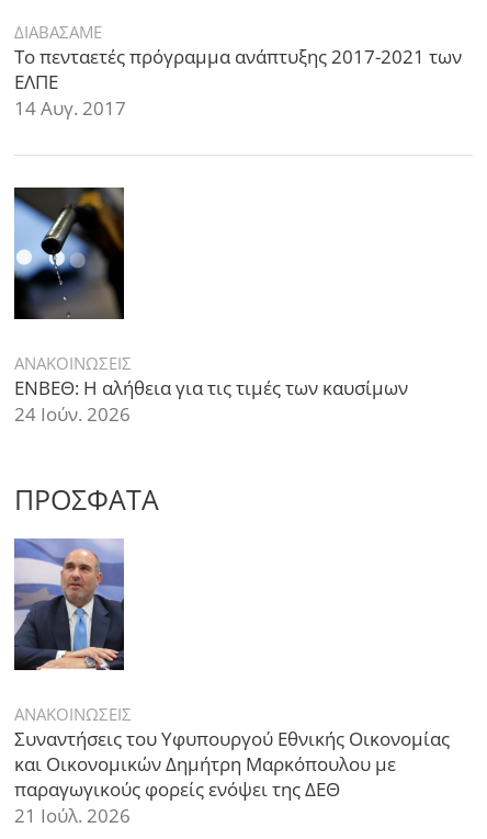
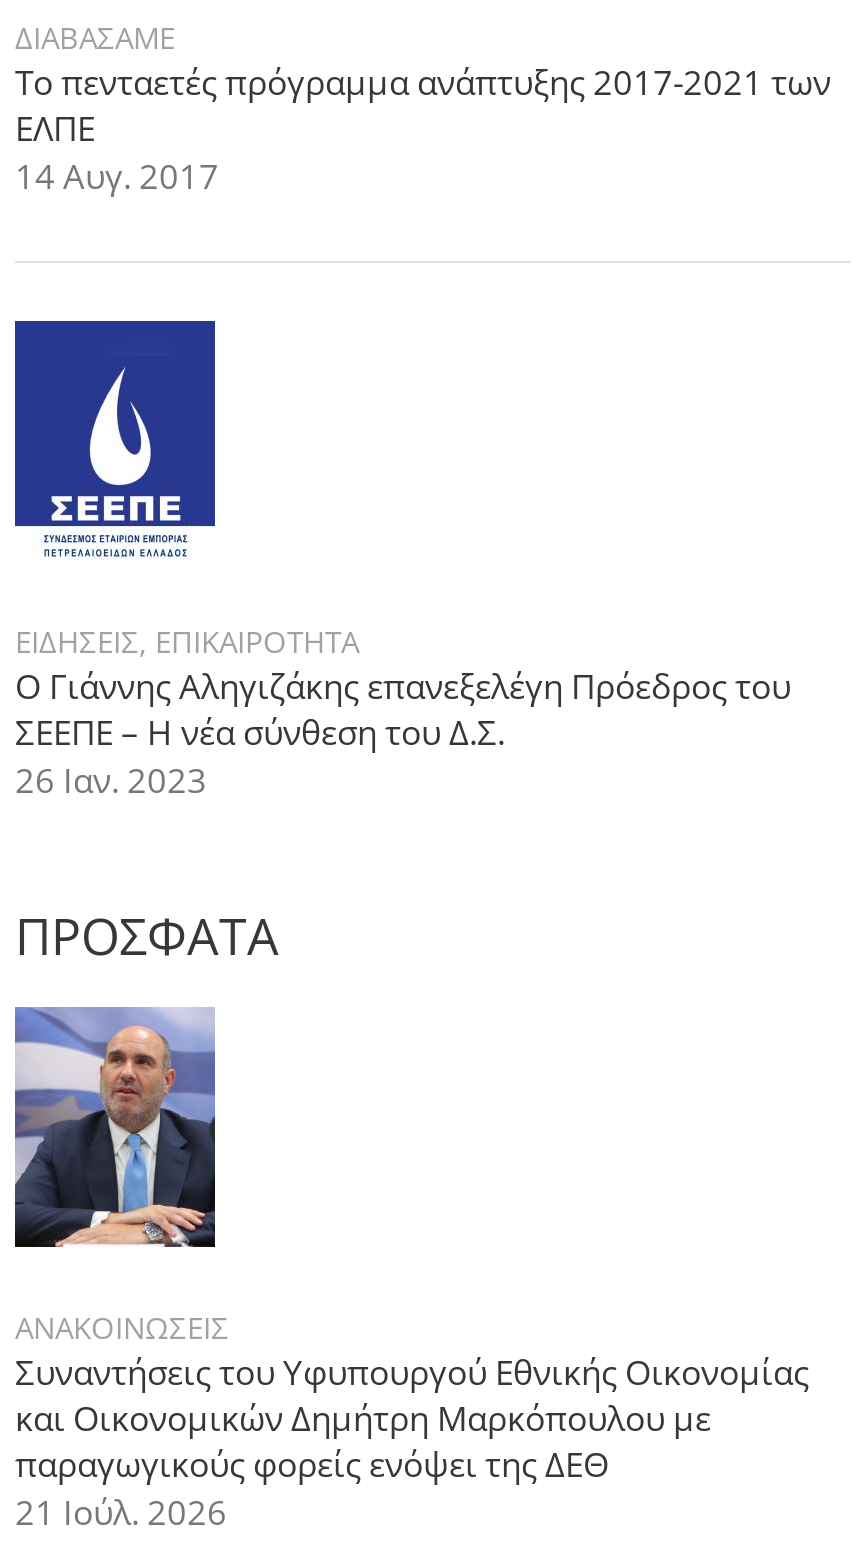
[13,186,408,427] [image] | ΑΝΑΚΟΙΝΩΣΕΙΣ | ΕΝΒΕΘ: Η αλήθεια για τις τιμές των καυσίμων | 24 Ιούν. 2026 -> [13,319,791,803] [image] | ΕΙΔΗΣΕΙΣ, ΕΠΙΚΑΙΡΟΤΗΤΑ | Ο Γιάννης Αληγιζάκης επανεξελέγη Πρόεδρος του | ΣΕΕΠΕ – Η νέα σύνθεση του Δ.Σ. | 26 Ιαν. 2023

